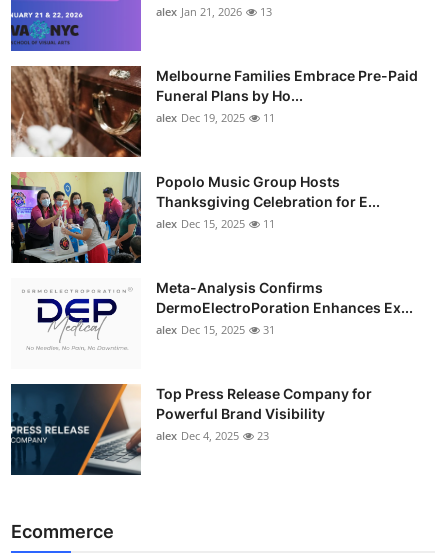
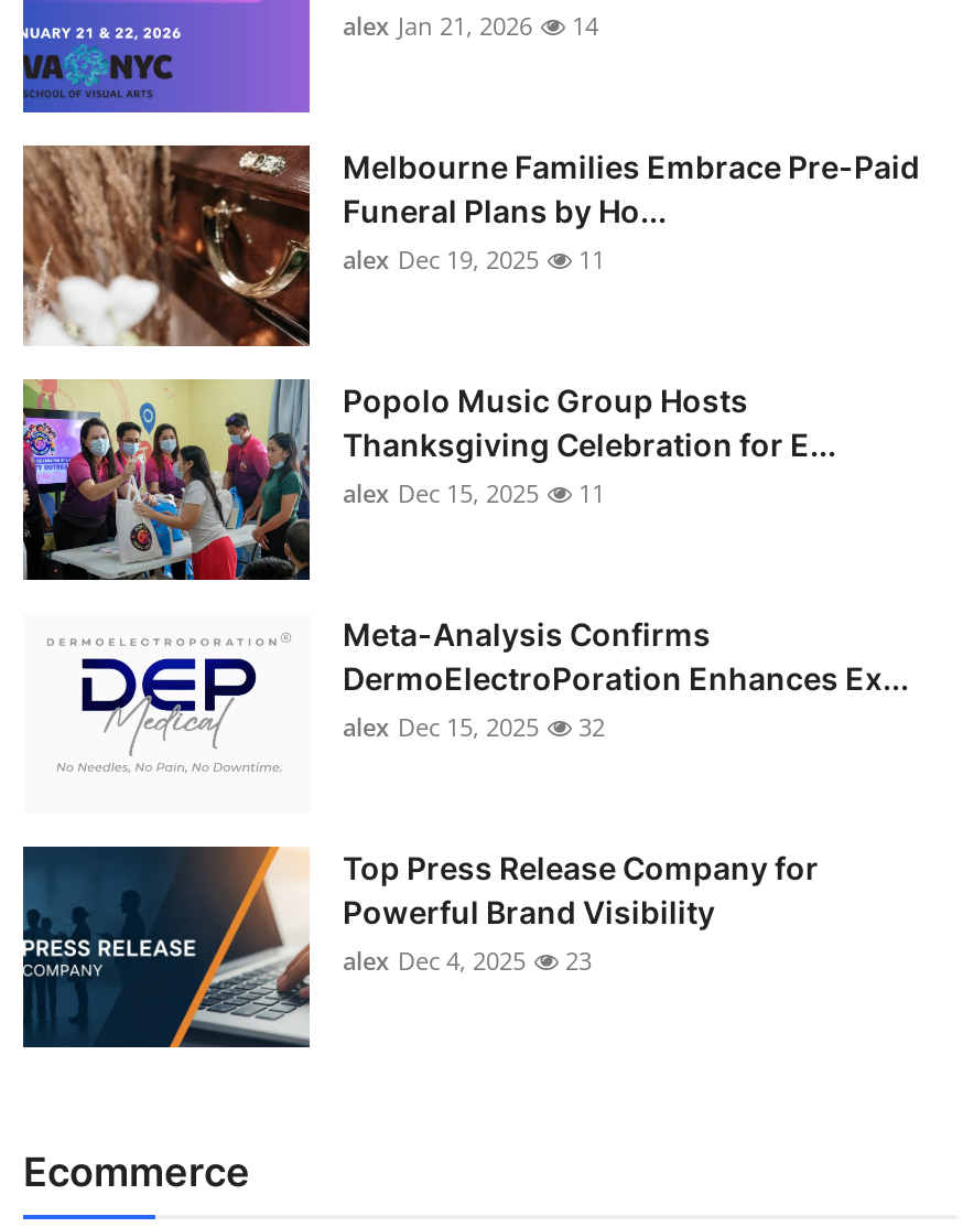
[156,4,272,19] alex Jan 21, 2026 13 -> [343,9,598,42] alex Jan 21, 2026 14
[156,322,275,337] alex Dec 15, 2025 31 -> [343,710,605,743] alex Dec 15, 2025 32

